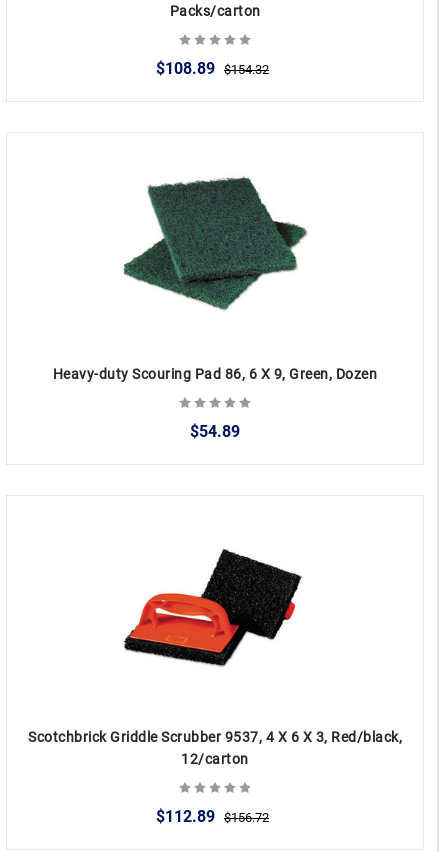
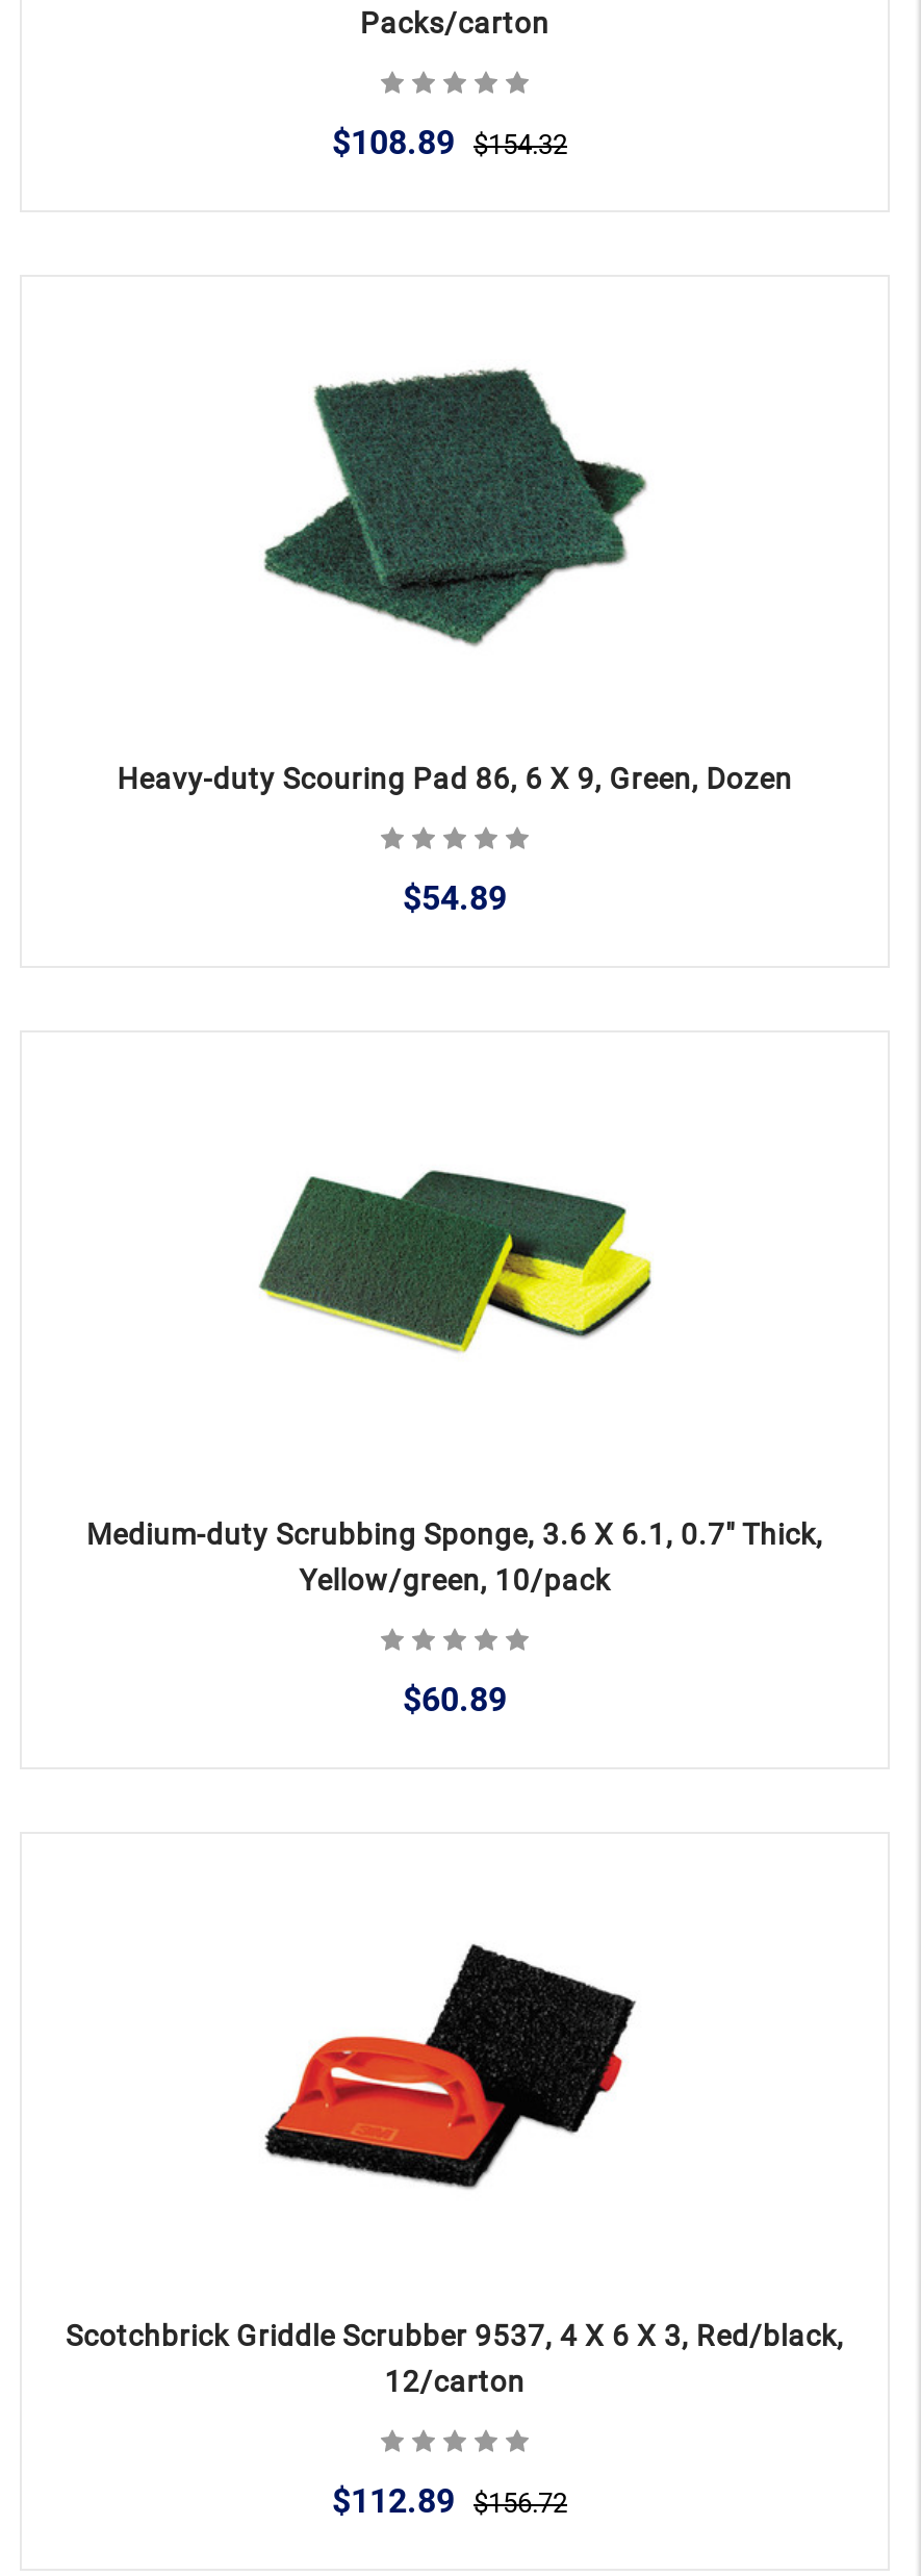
none -> [86,1518,823,1720] Medium-duty Scrubbing Sponge, 3.6 X 6.1, 0.7" Thick, | Yellow/green, 10/pack | $60.89
none -> [257,1168,653,1386] [image]

